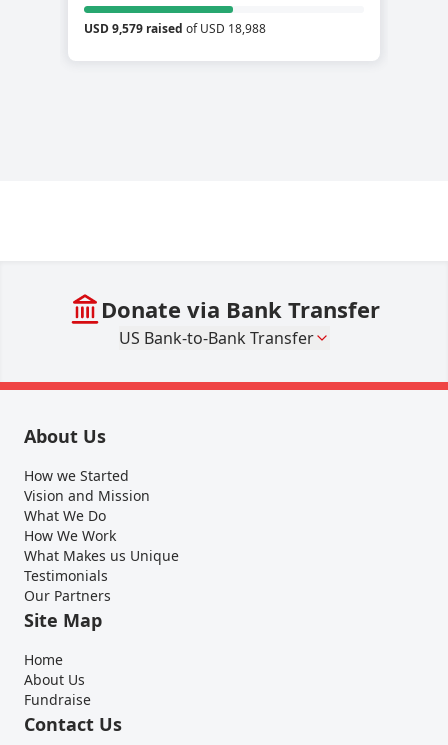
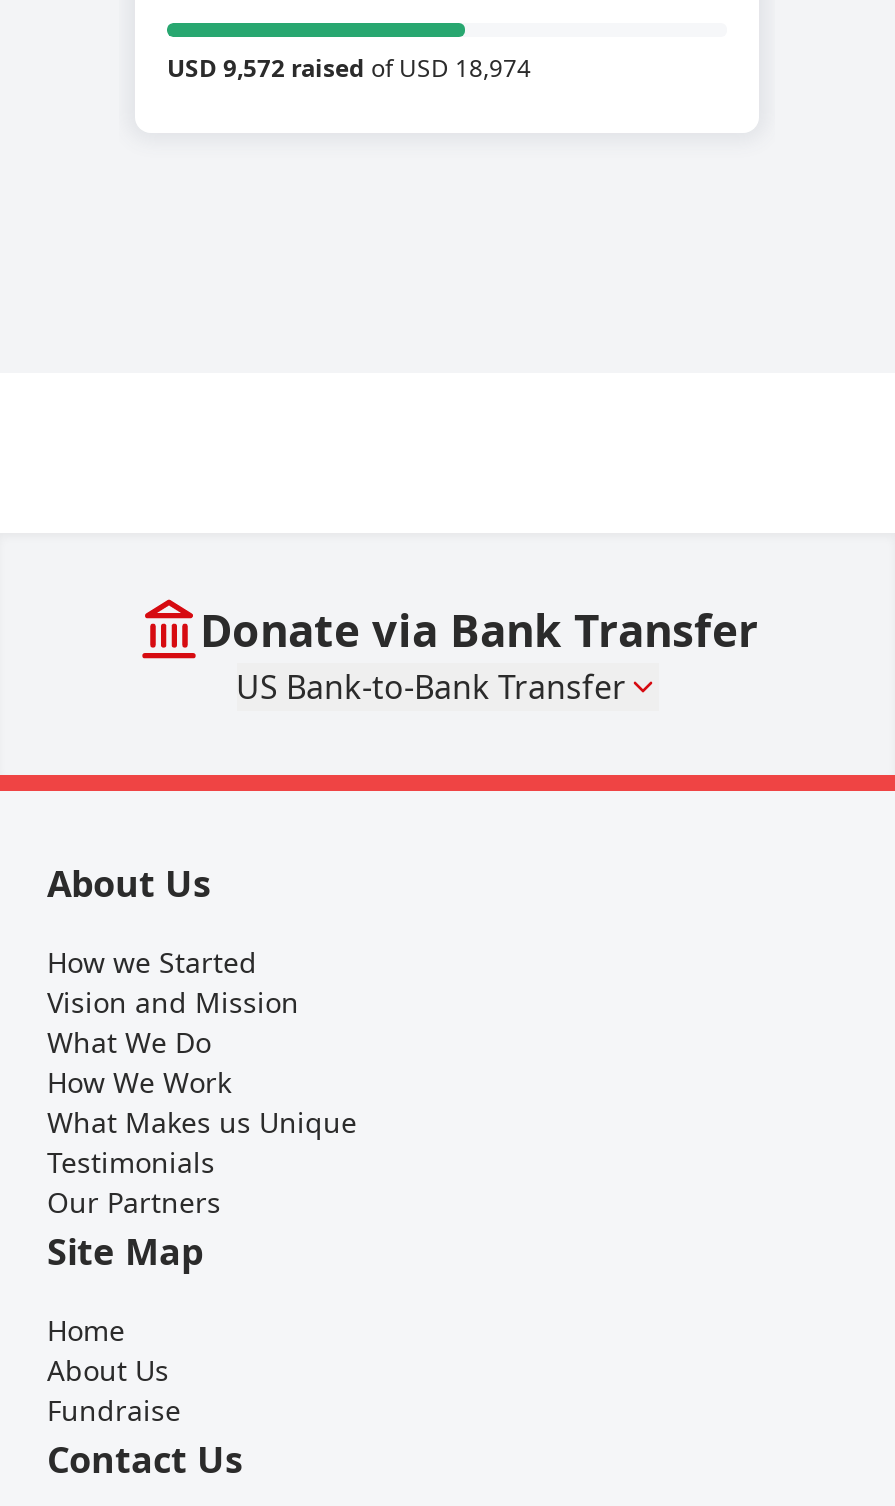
[84,20,266,37] USD 9,579 raised of USD 18,988 -> [167,51,531,85] USD 9,572 raised of USD 18,974

